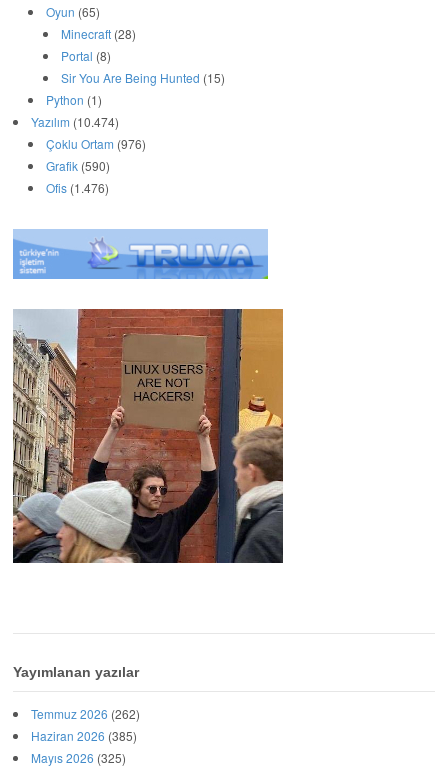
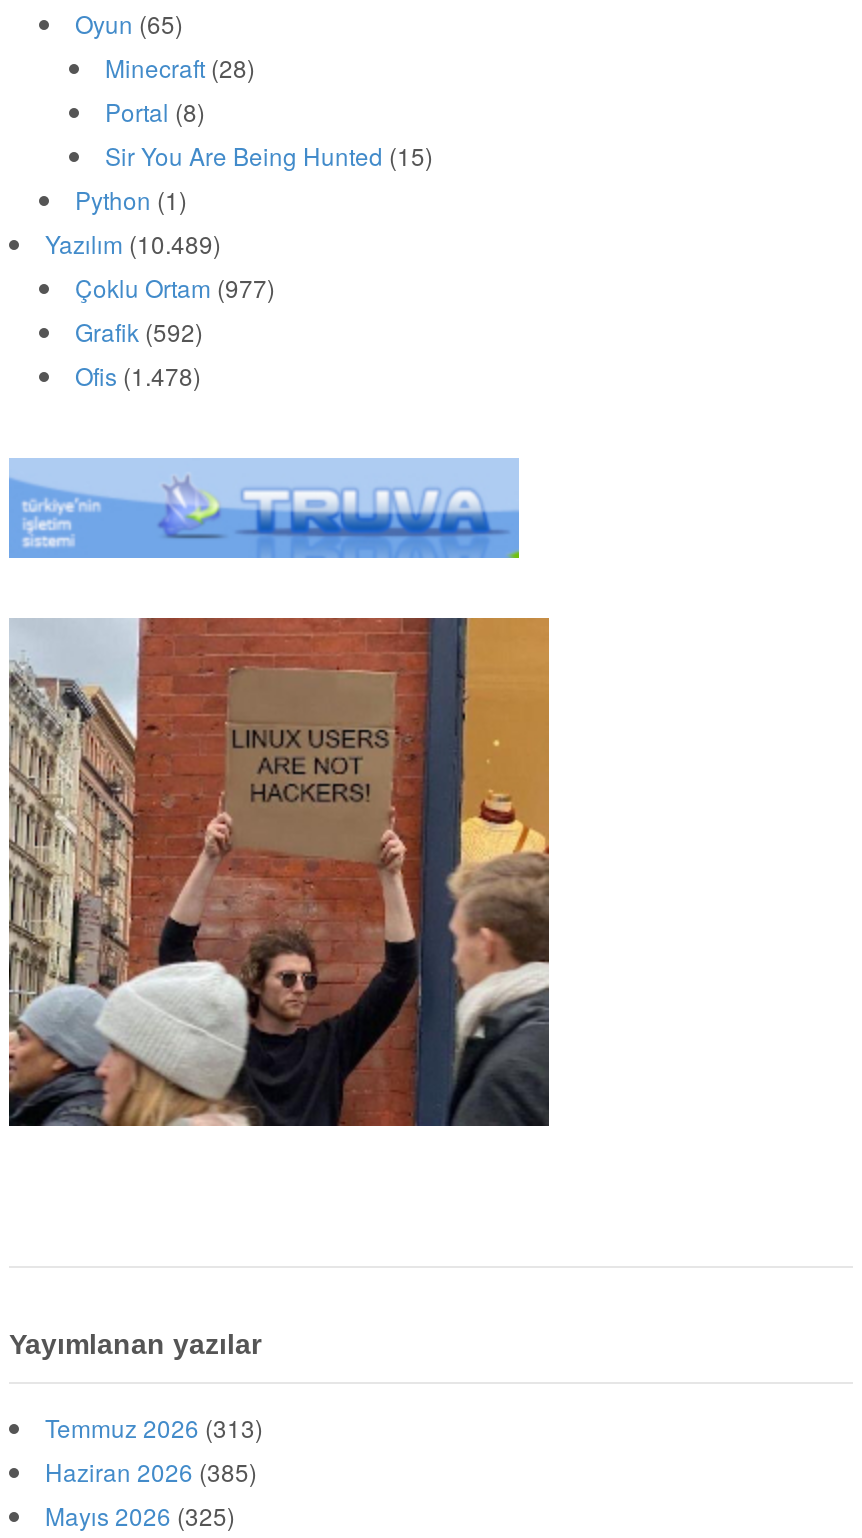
[31,113,119,130] Yazılım (10.474) -> [45,225,221,259] Yazılım (10.489)
[46,135,146,152] Çoklu Ortam (976) -> [75,269,275,303] Çoklu Ortam (977)
[46,157,110,174] Grafik (590) -> [75,313,203,347] Grafik (592)
[46,179,109,196] Ofis (1.476) -> [75,357,201,391] Ofis (1.478)
[31,705,140,722] Temmuz 2026 (262) -> [45,1410,263,1444] Temmuz 2026 (313)

